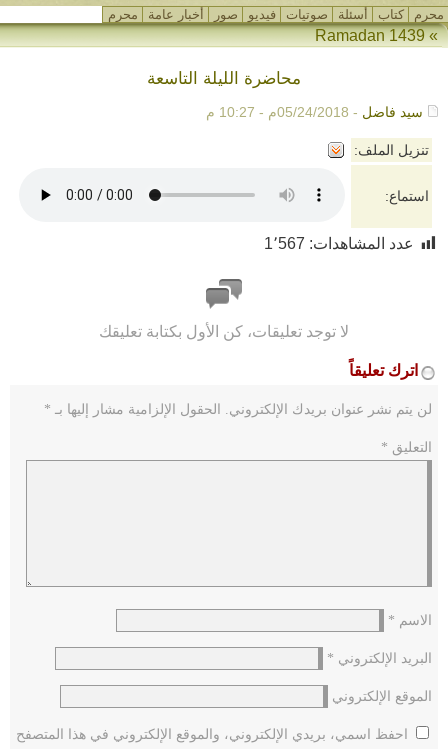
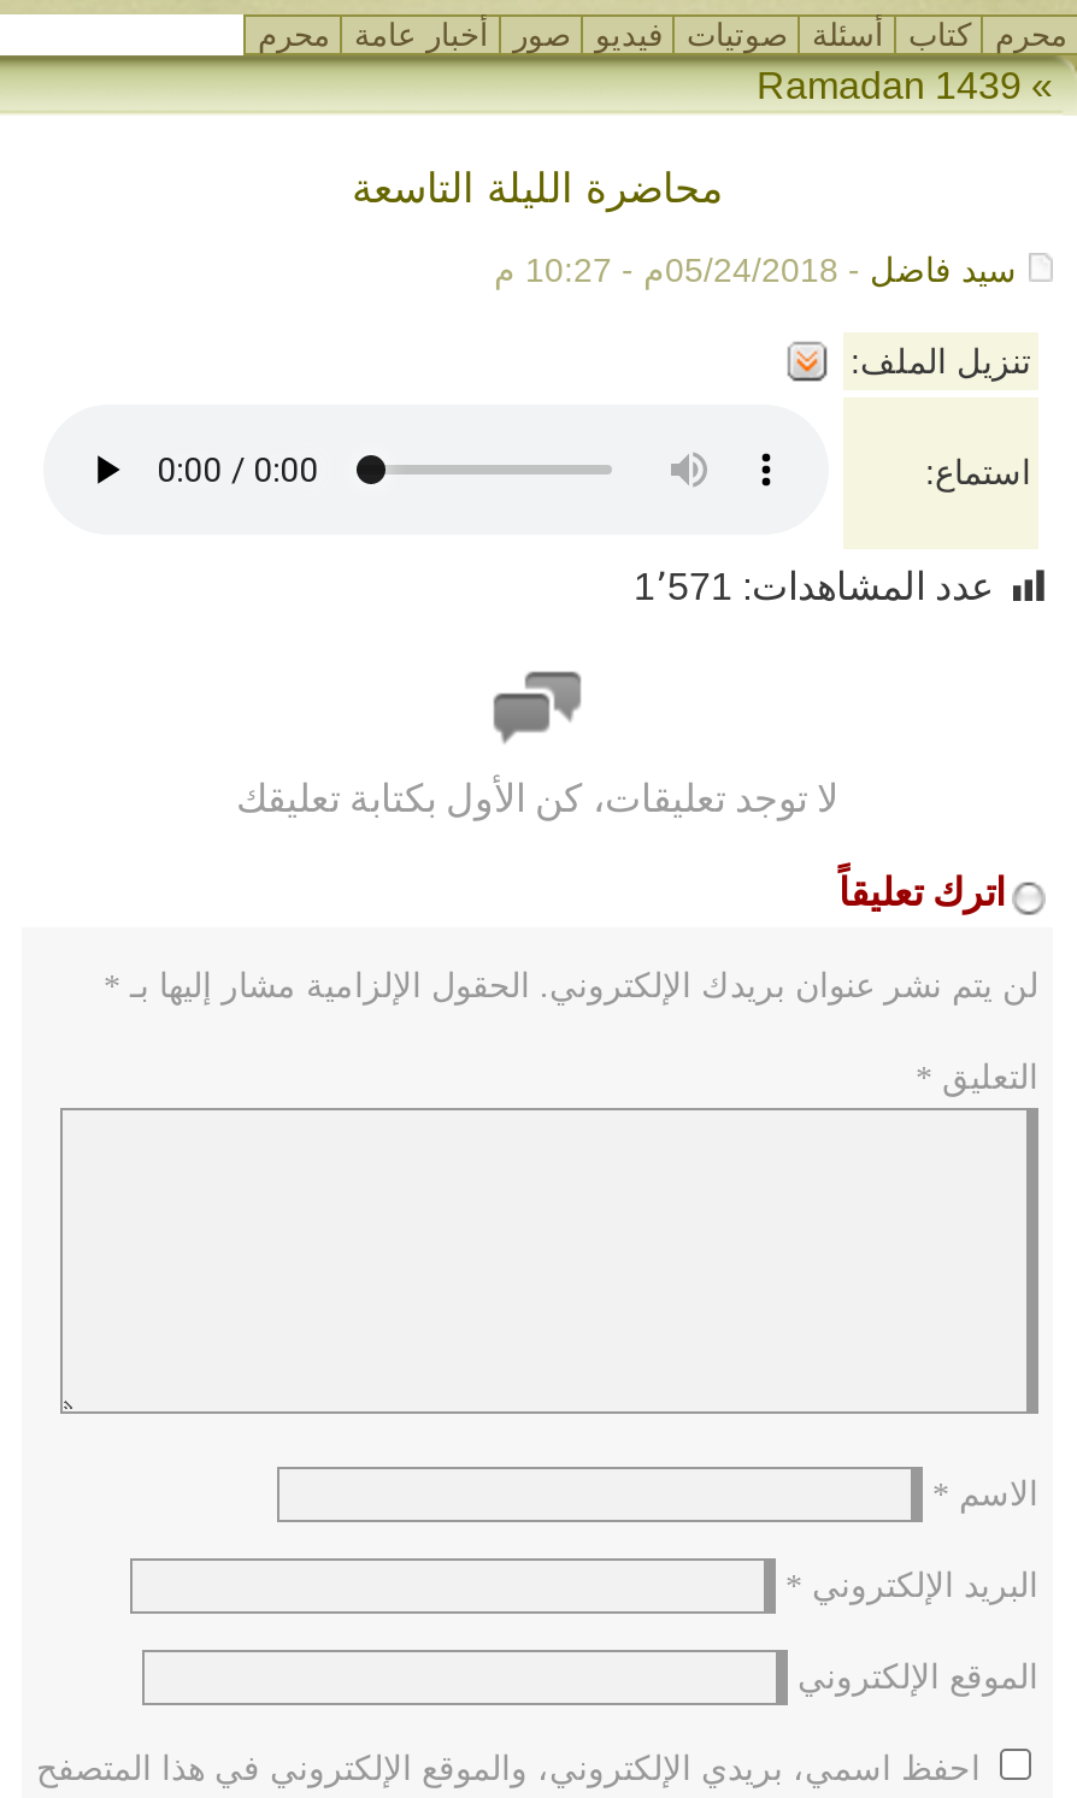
[264,235,414,252] عدد المشاهدات: 1٬567 -> [634,566,995,607] عدد المشاهدات: 1٬571

